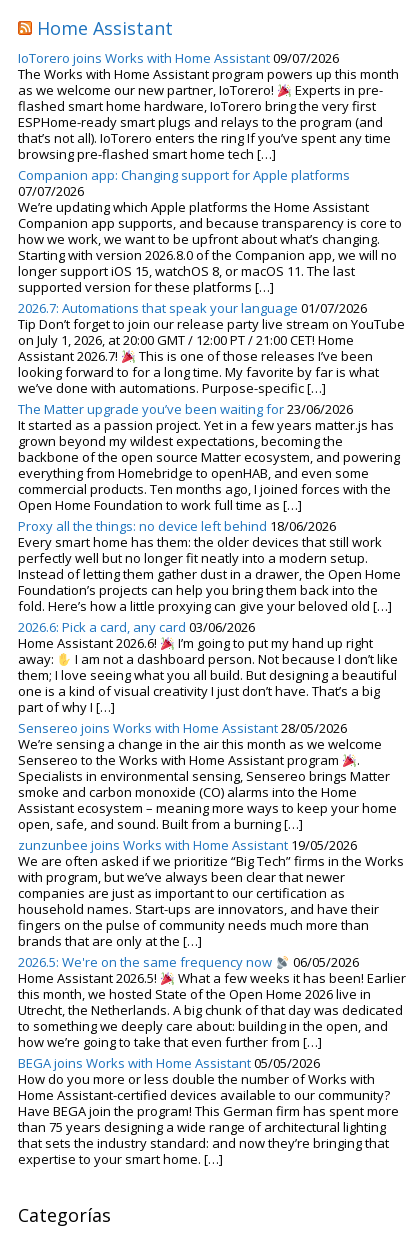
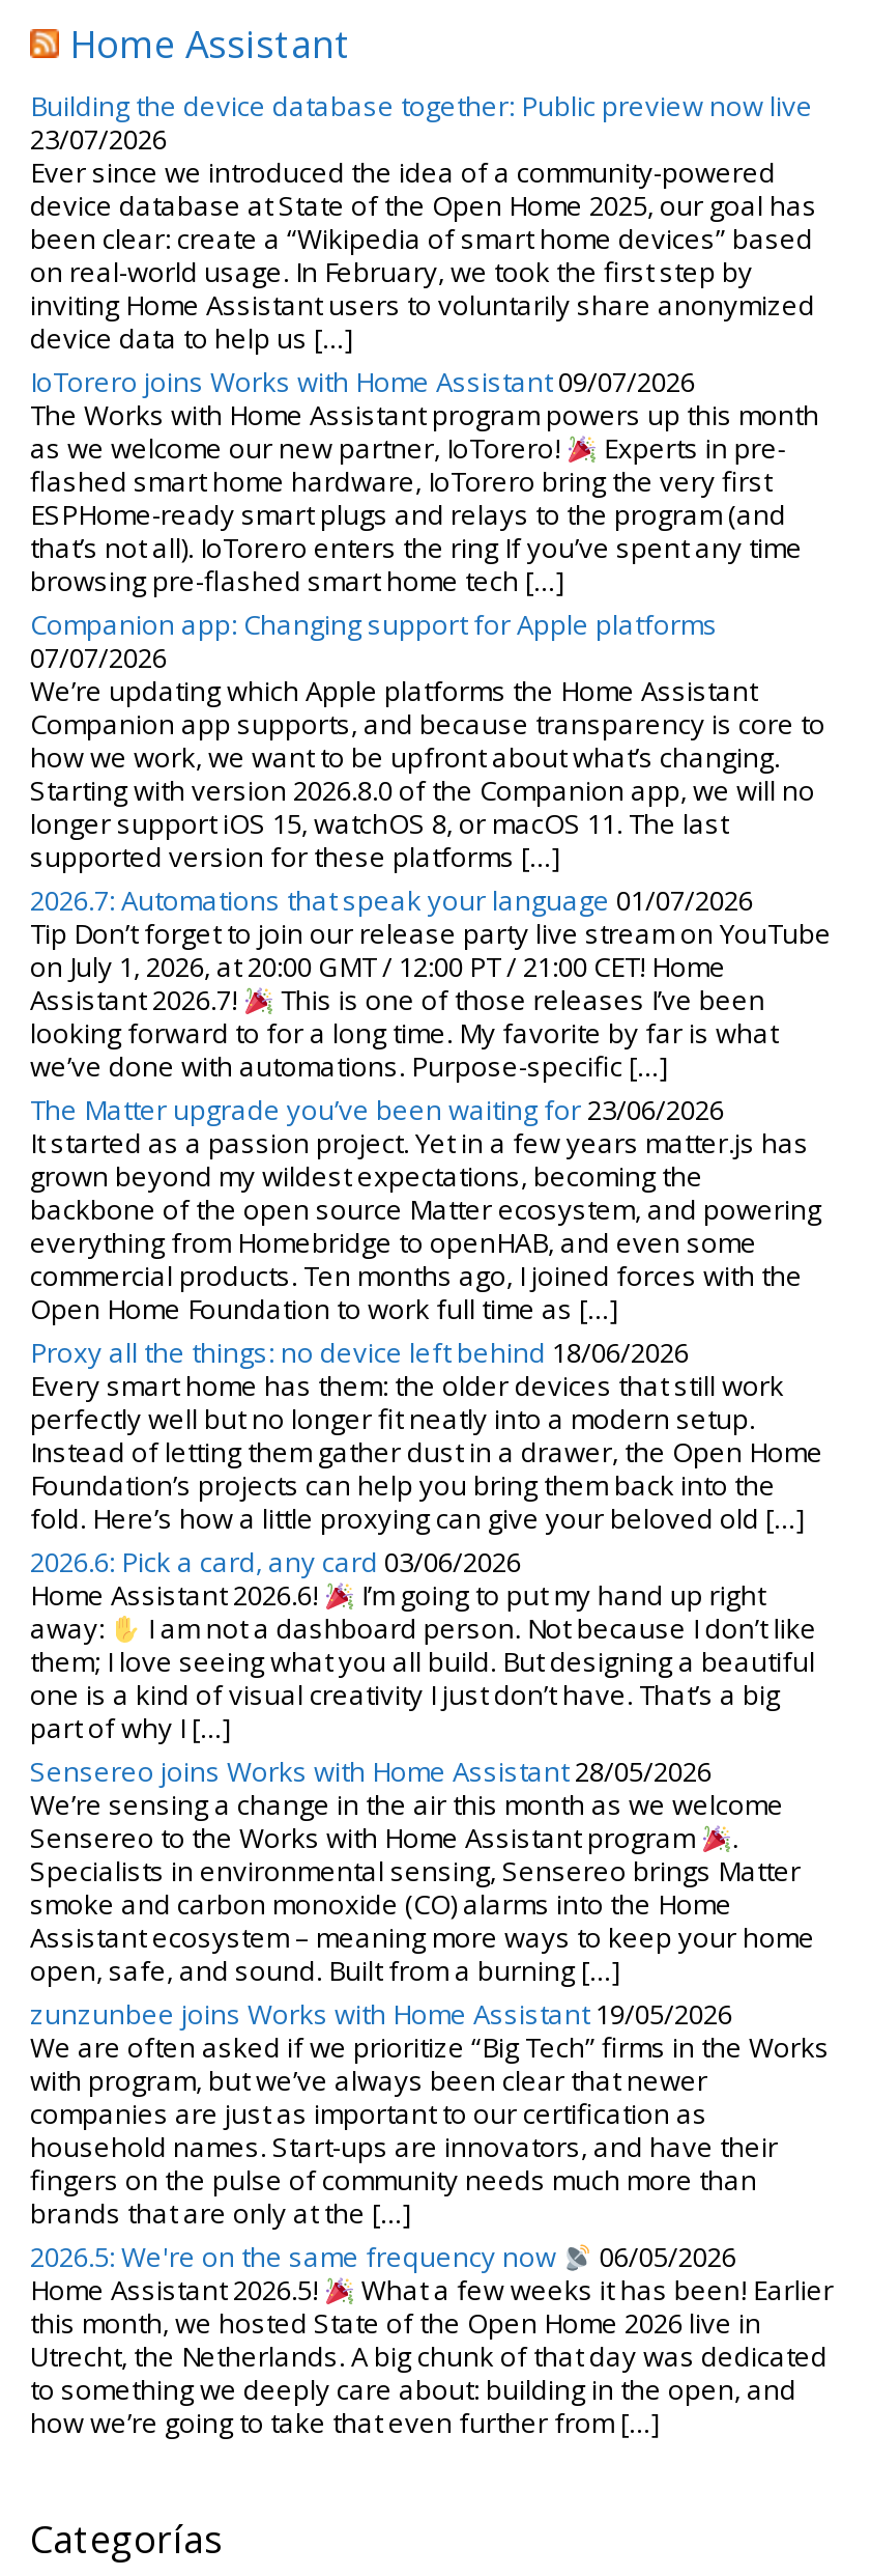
none -> [30,88,817,357] Building the device database together: Public preview now live | 23/07/2026 | Ever since we introduced the idea of a community-powered | device database at State of the Open Home 2025, our goal has | been clear: create a “Wikipedia of smart home devices” based | on real-world usage. In February, we took the first step by | inviting Home Assistant users to voluntarily share anonymized | device data to help us […]
moved [18,49,406,1051] -> [30,364,833,2442]: IoTorero joins Works with Home Assistant 09/07/2026 | The Works with Home Assistant program powers up this month | as we welcome our new partner, IoTorero! | ... | to something we deeply care about: building in the open, and | how we’re going to take that even further from […]
[18,1054,399,1168] BEGA joins Works with Home Assistant 05/05/2026 | How do you more or less double the number of Works with | Home Assistant-certified devices available to our community? | Have BEGA join the program! This German firm has spent more | than 75 years designing a wide range of architectural lighting | that sets the industry standard: and now they’re bringing that | expertise to your smart home. […] -> none

